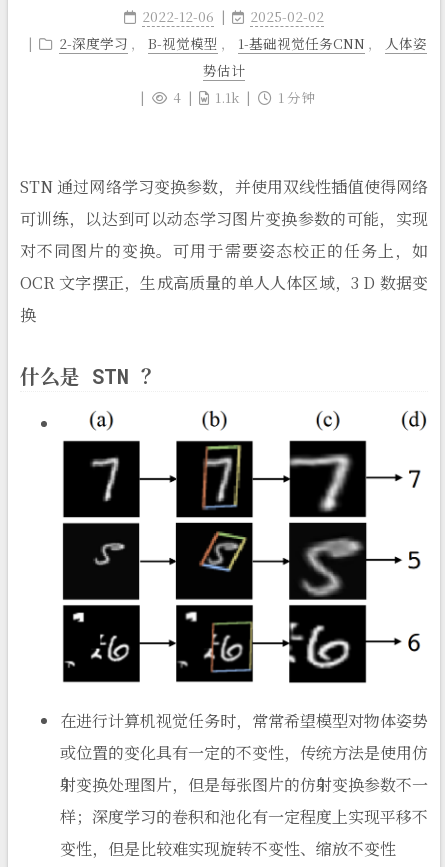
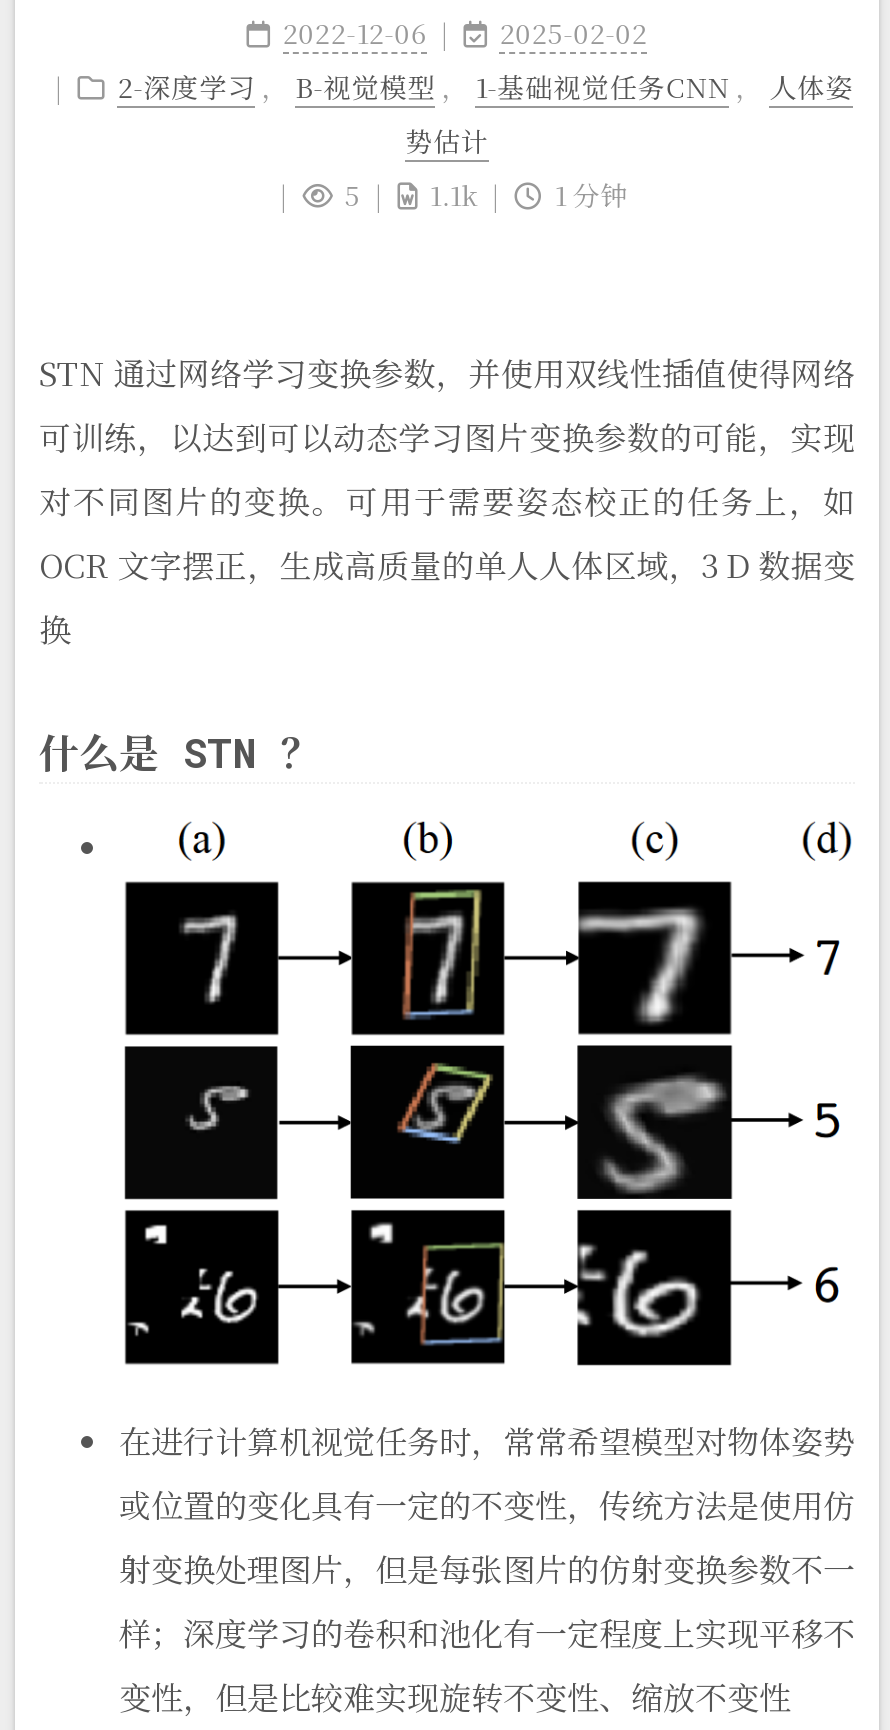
[173,87,315,107] 4 1.1k 1 分钟 -> [345,174,629,214] 5 1.1k 1 分钟

